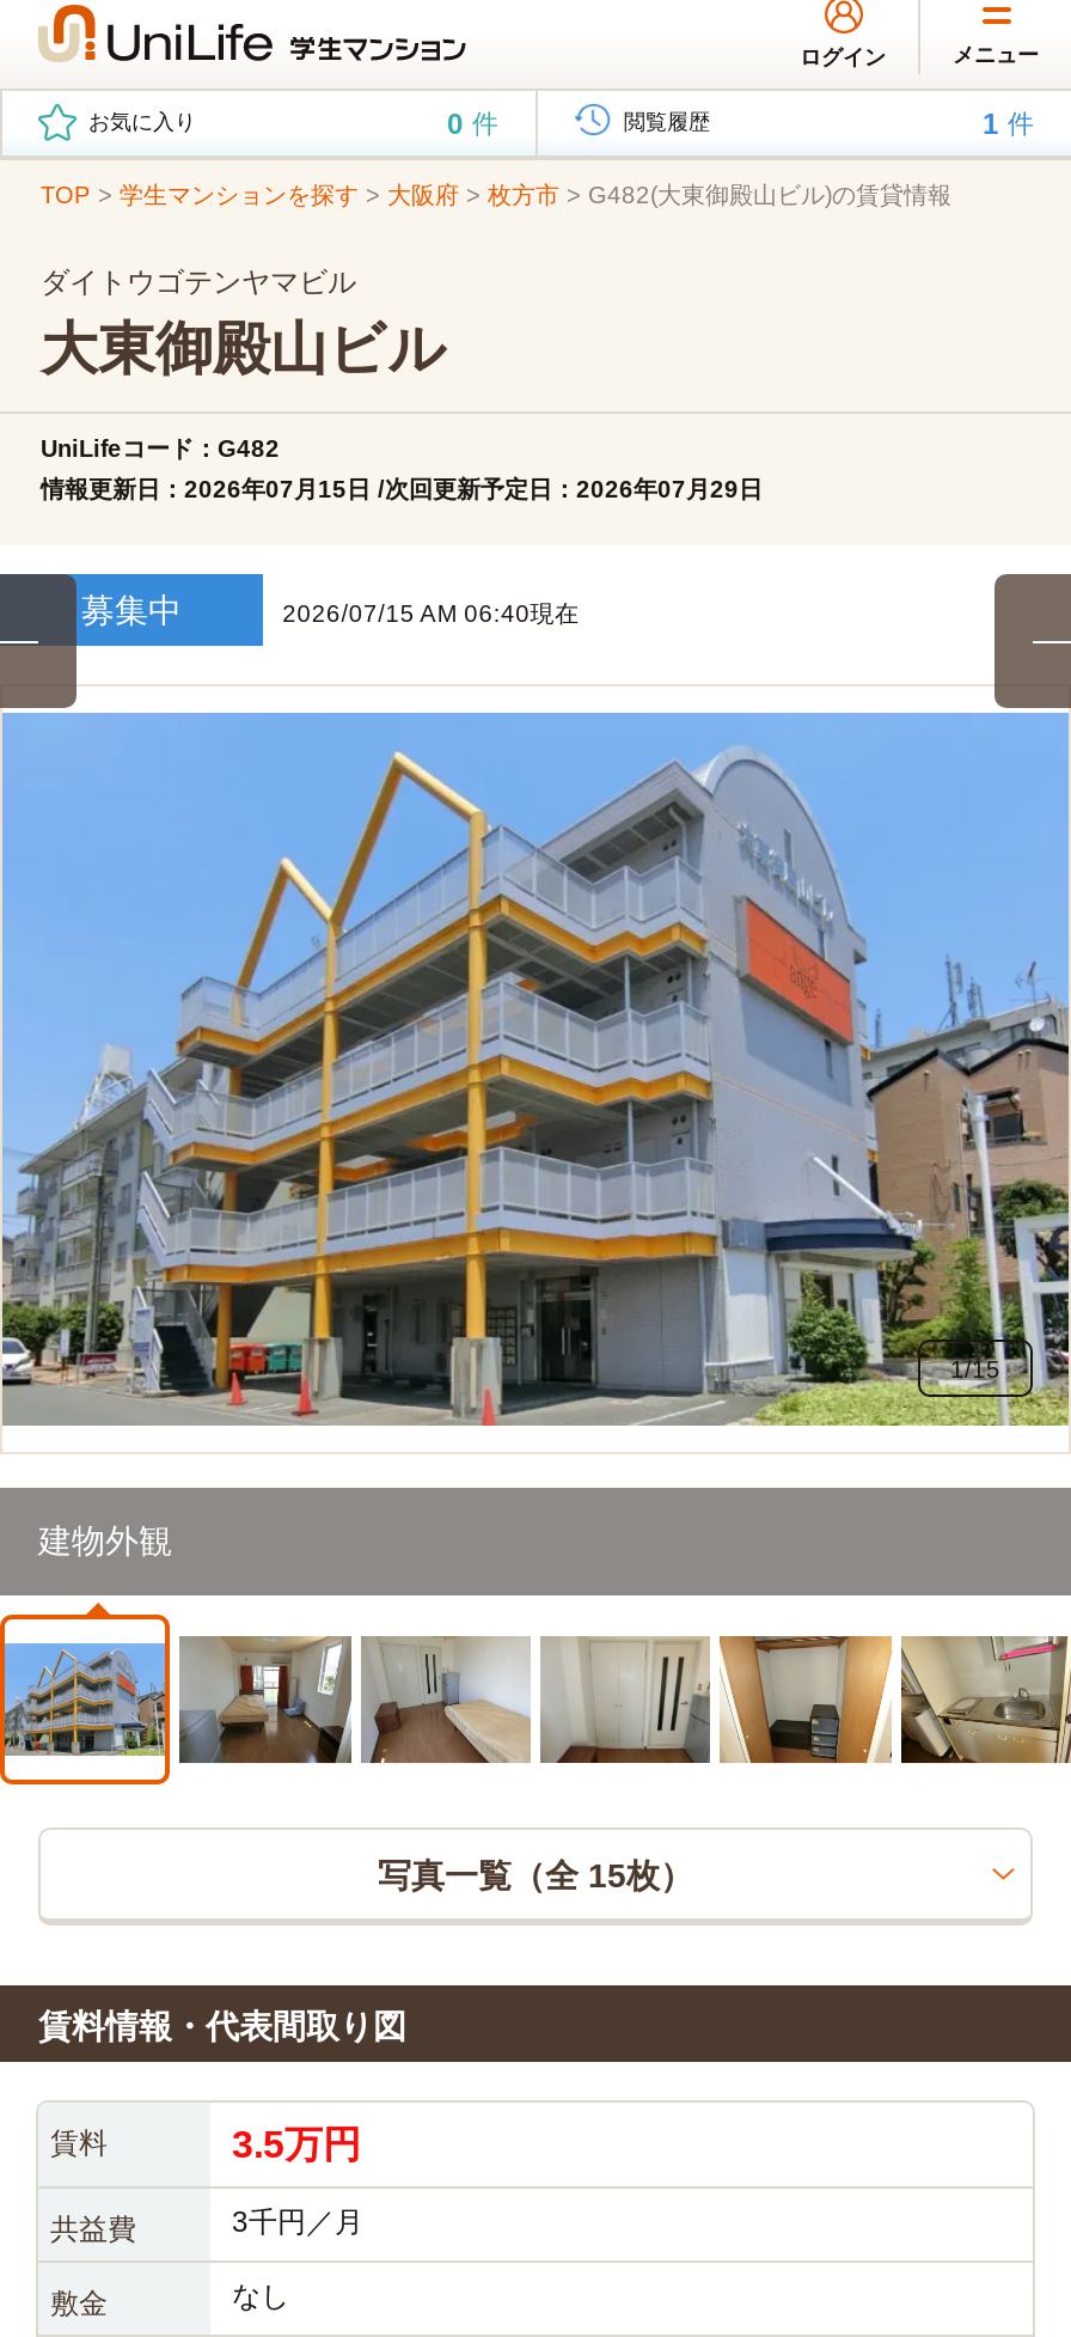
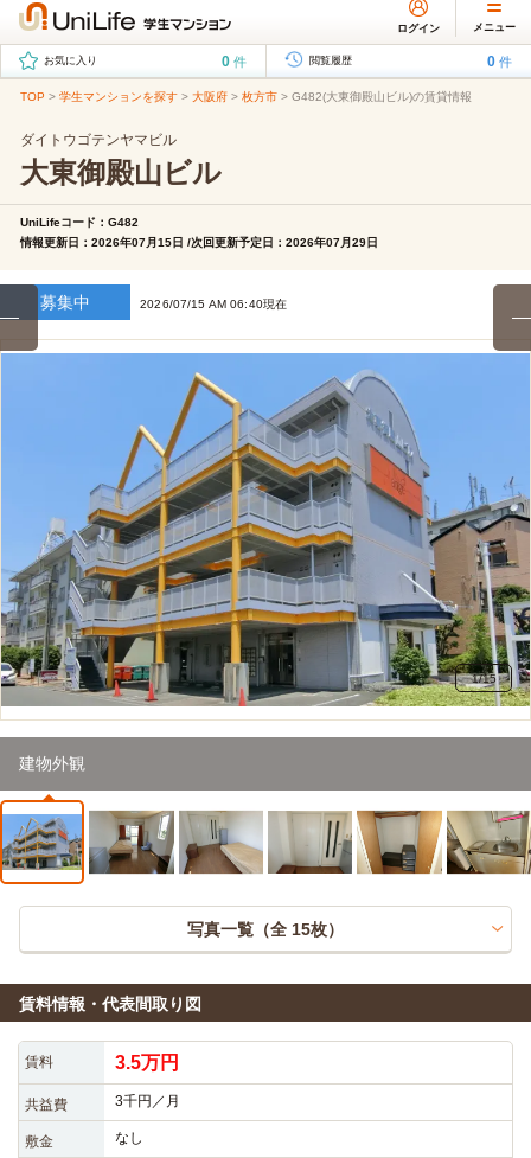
[983,106,1034,140] 1 件 -> [487,53,513,69] 0 件

